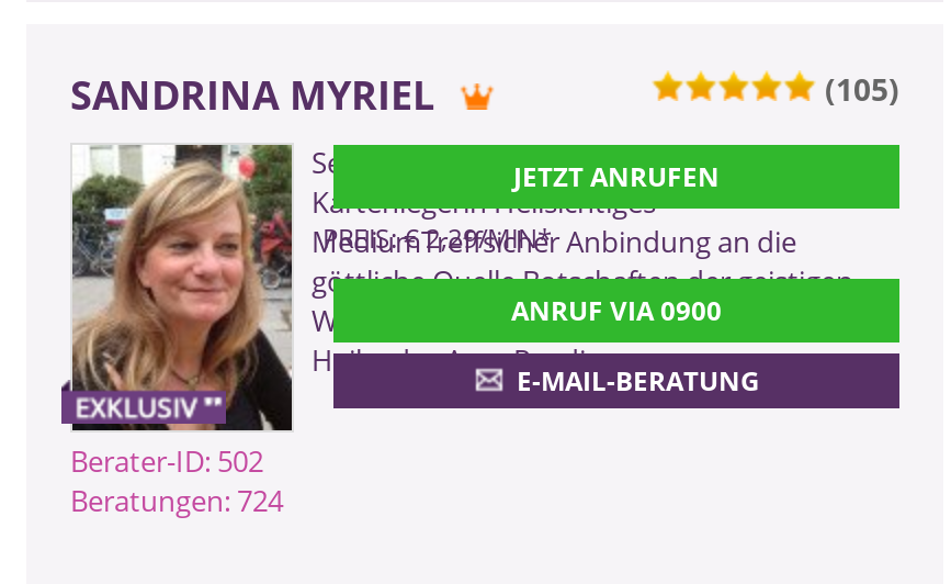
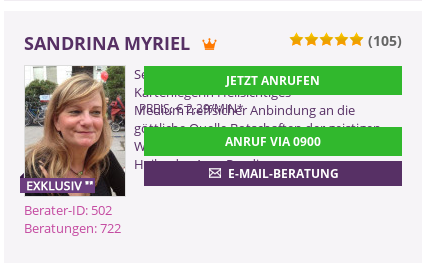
[70,481,283,520] Beratungen: 724 -> [24,219,121,237] Beratungen: 722

